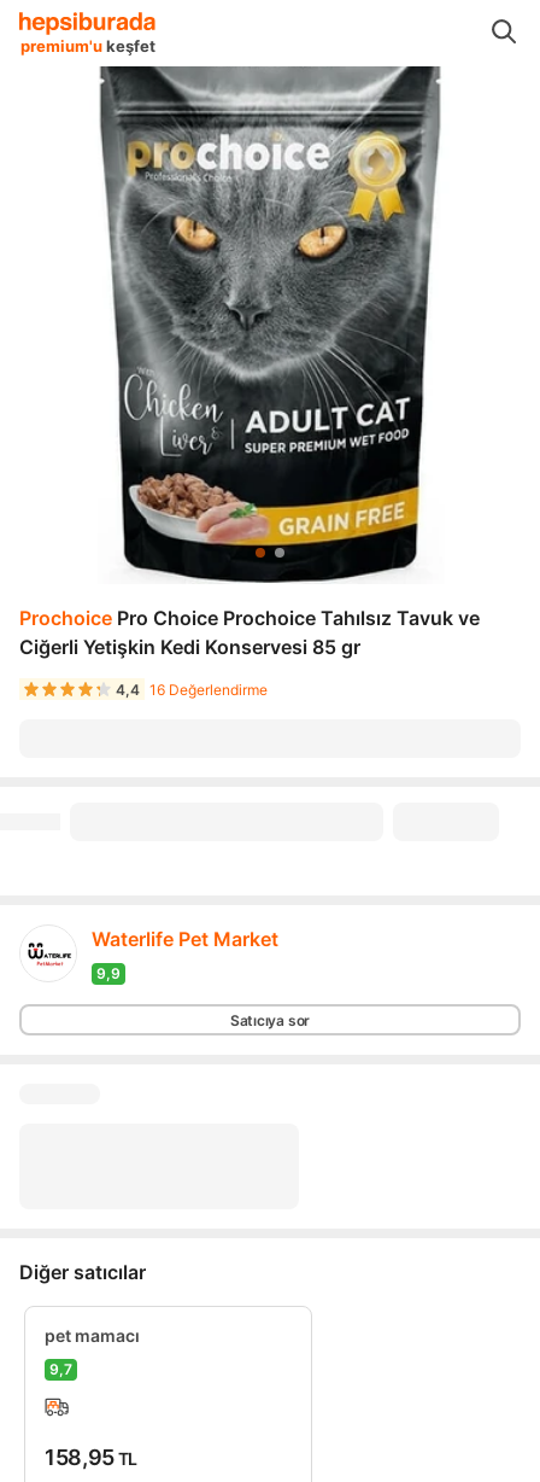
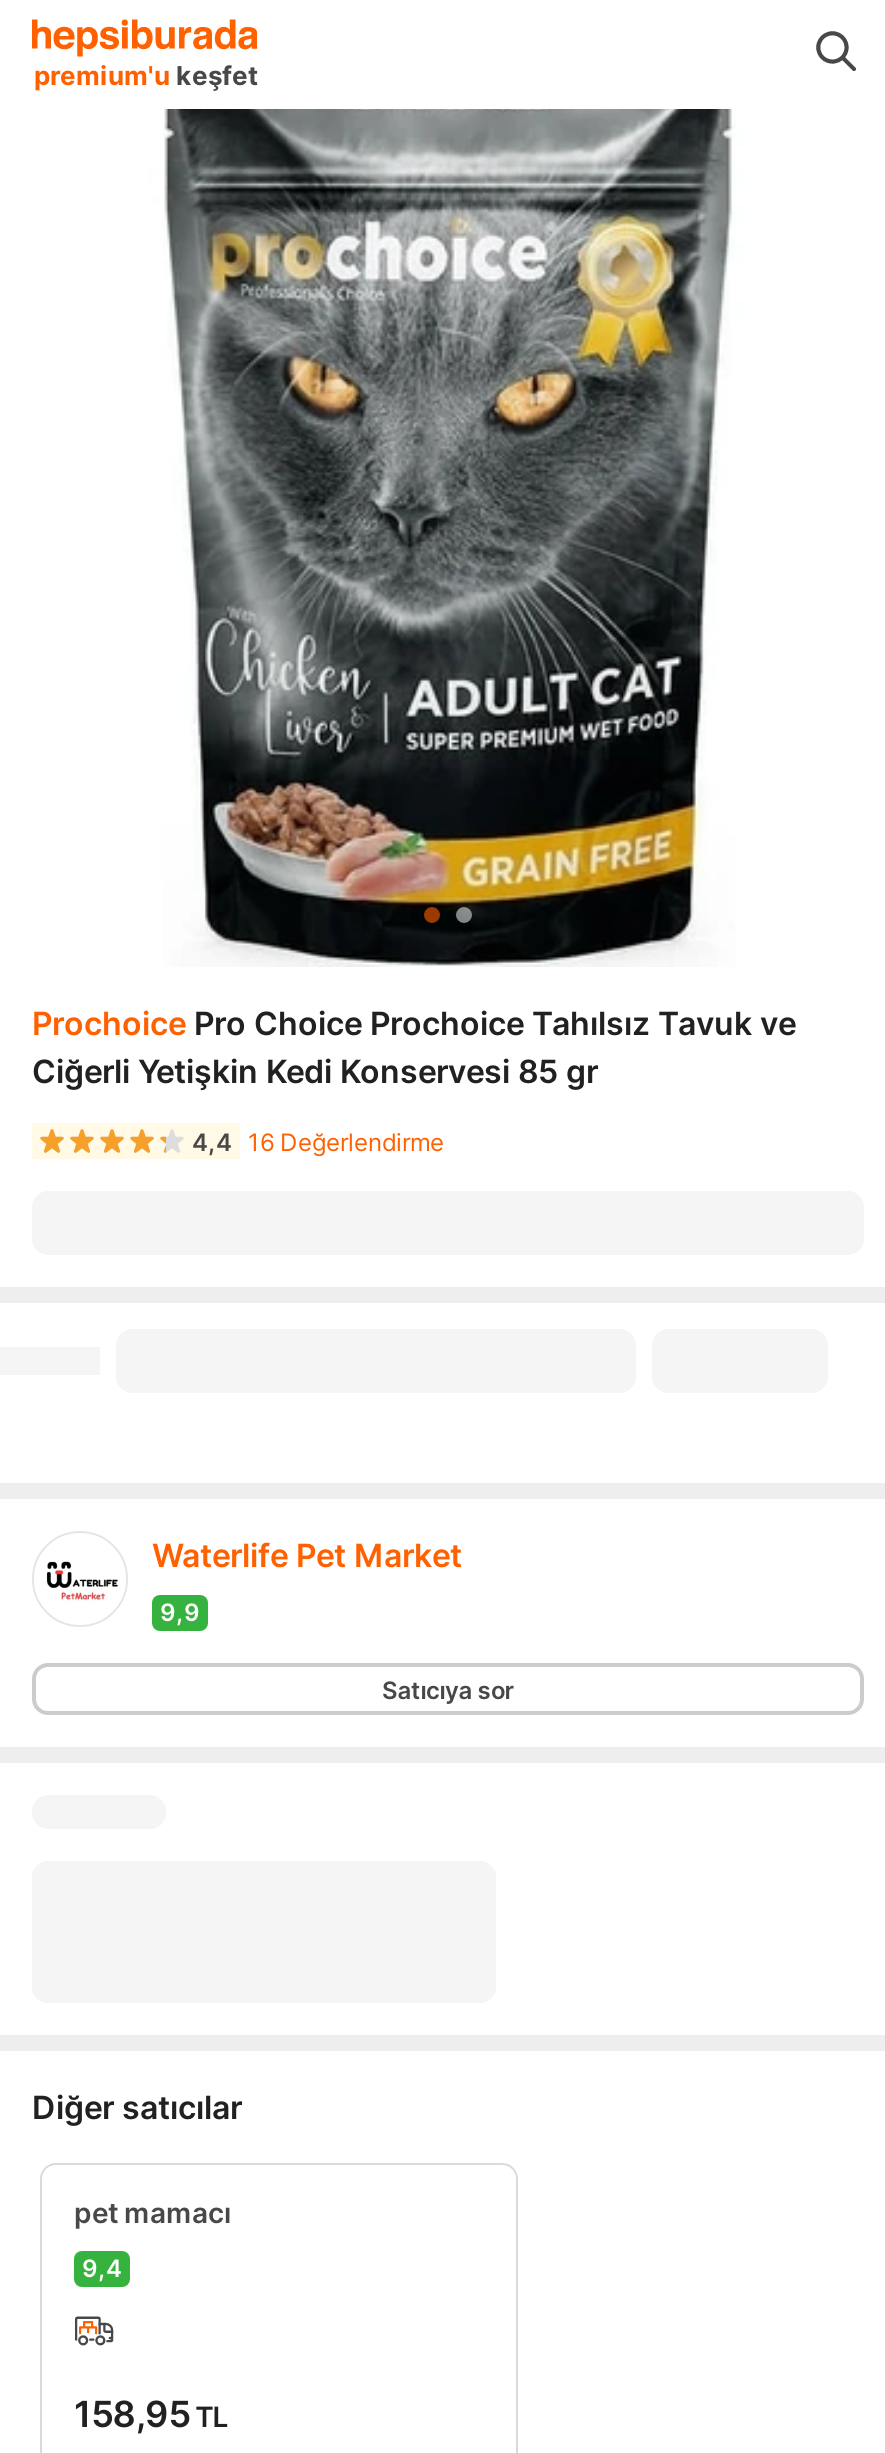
[49,1360,72,1378] 9,7 -> [82,2253,122,2283] 9,4

